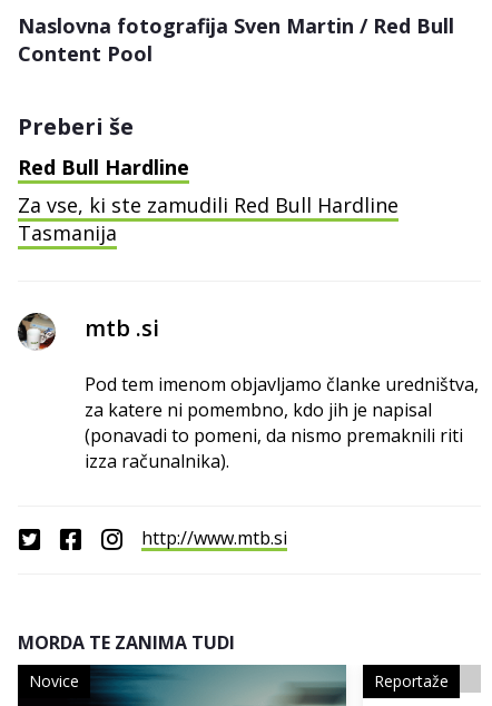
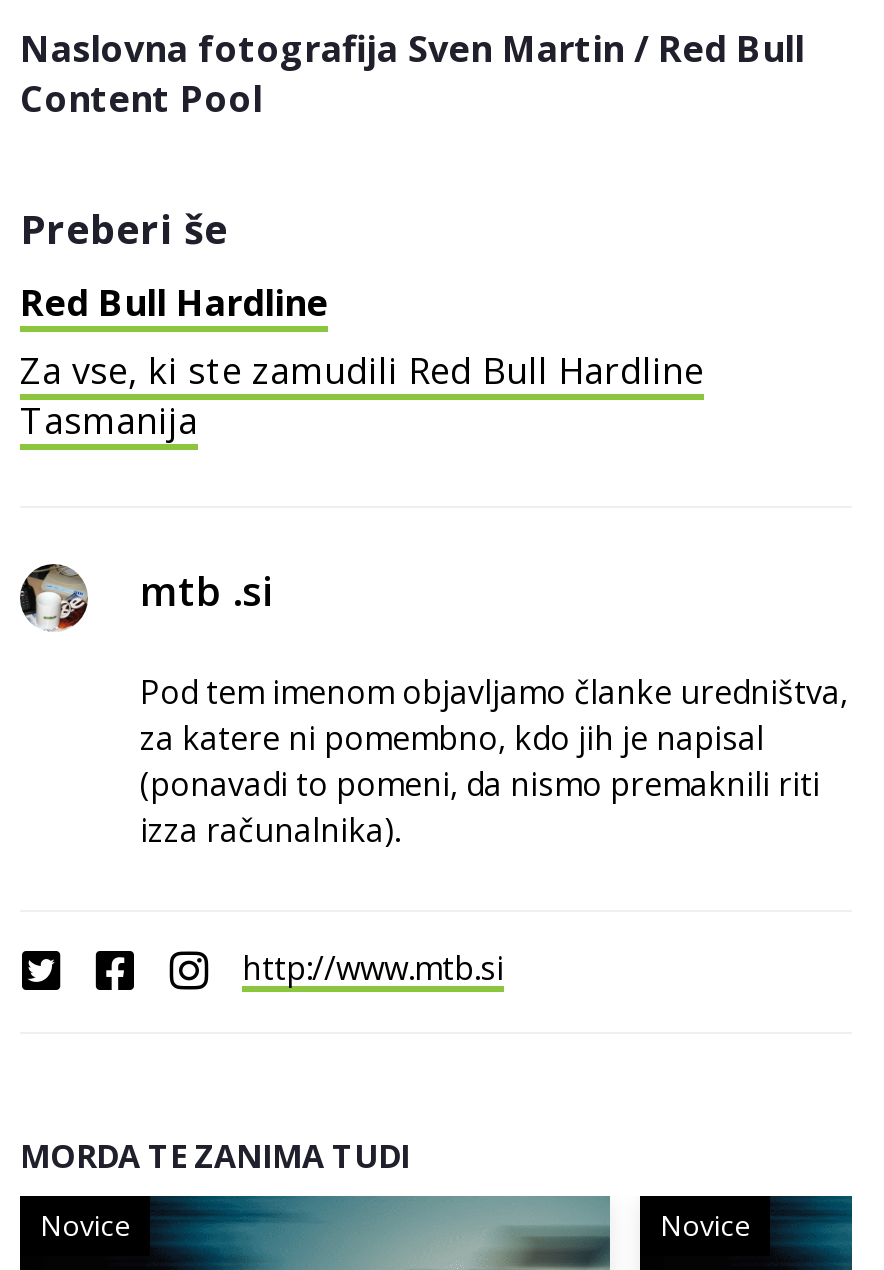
[374,670,449,692] Reportaže -> [660,1206,750,1244] Novice

